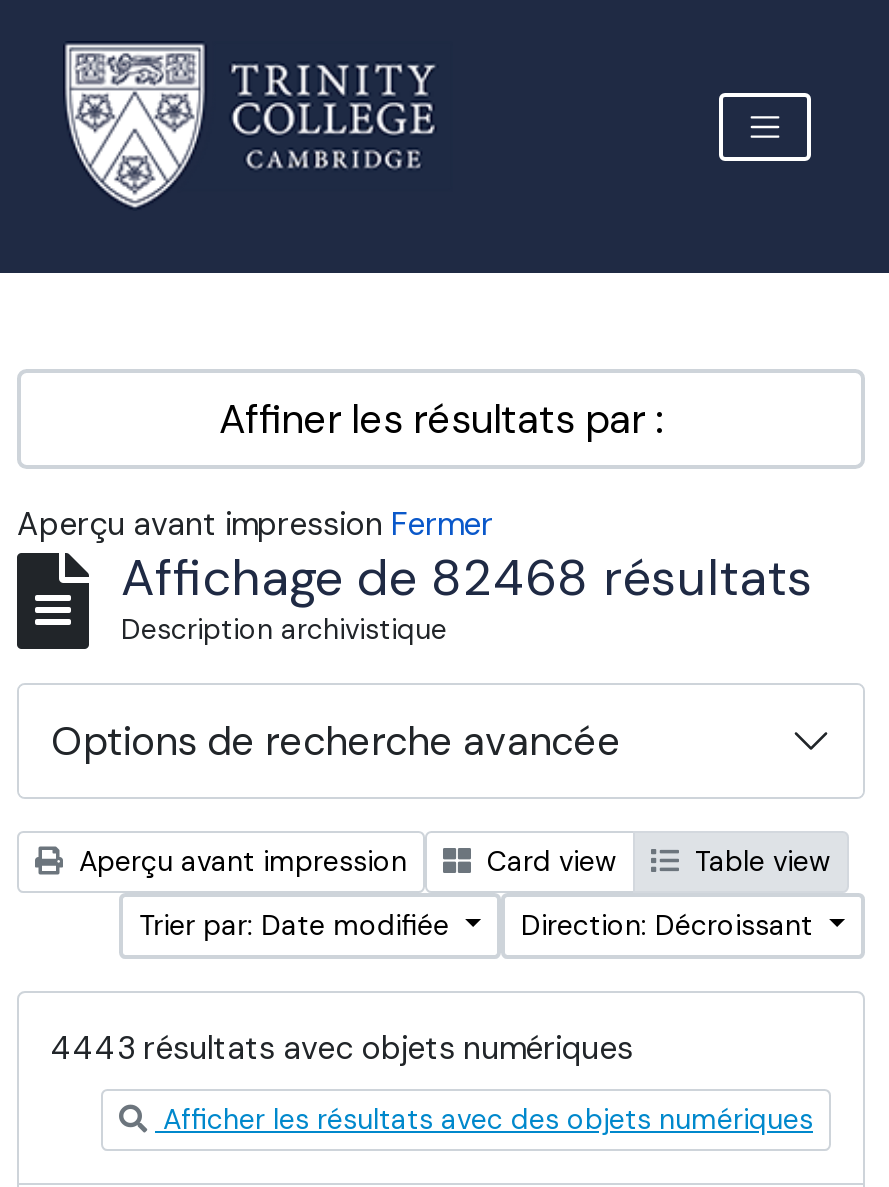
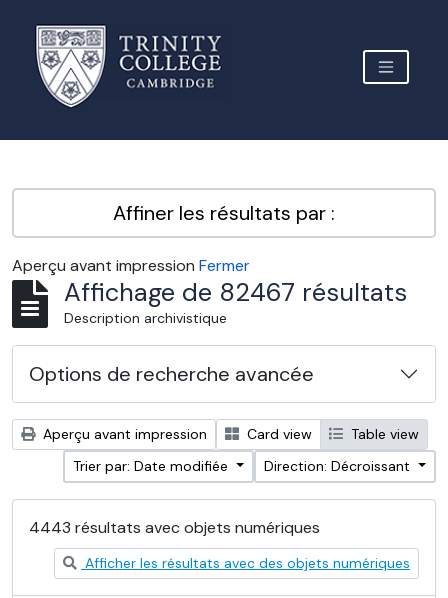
[121,545,813,611] Affichage de 82468 résultats -> [64,276,407,309] Affichage de 82467 résultats

